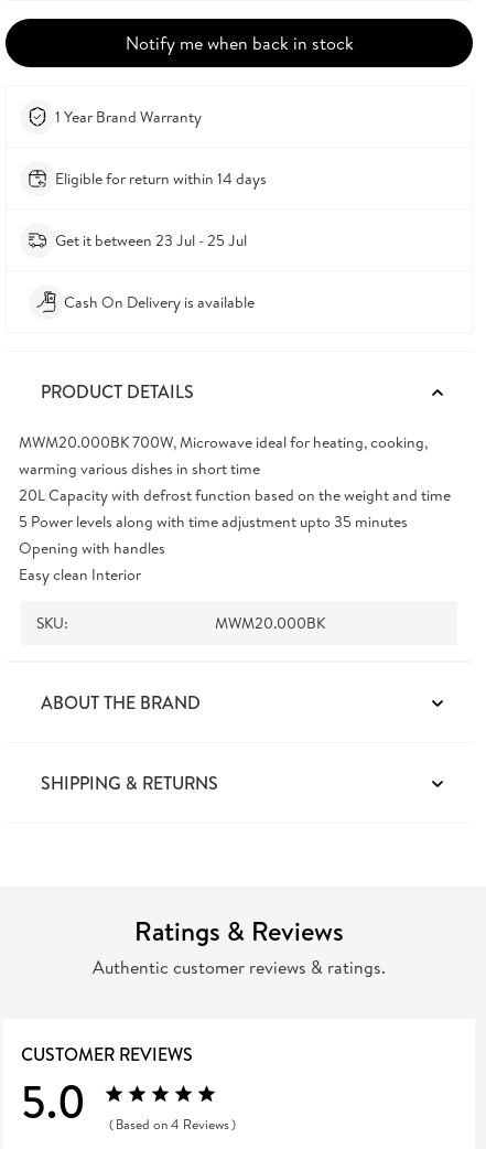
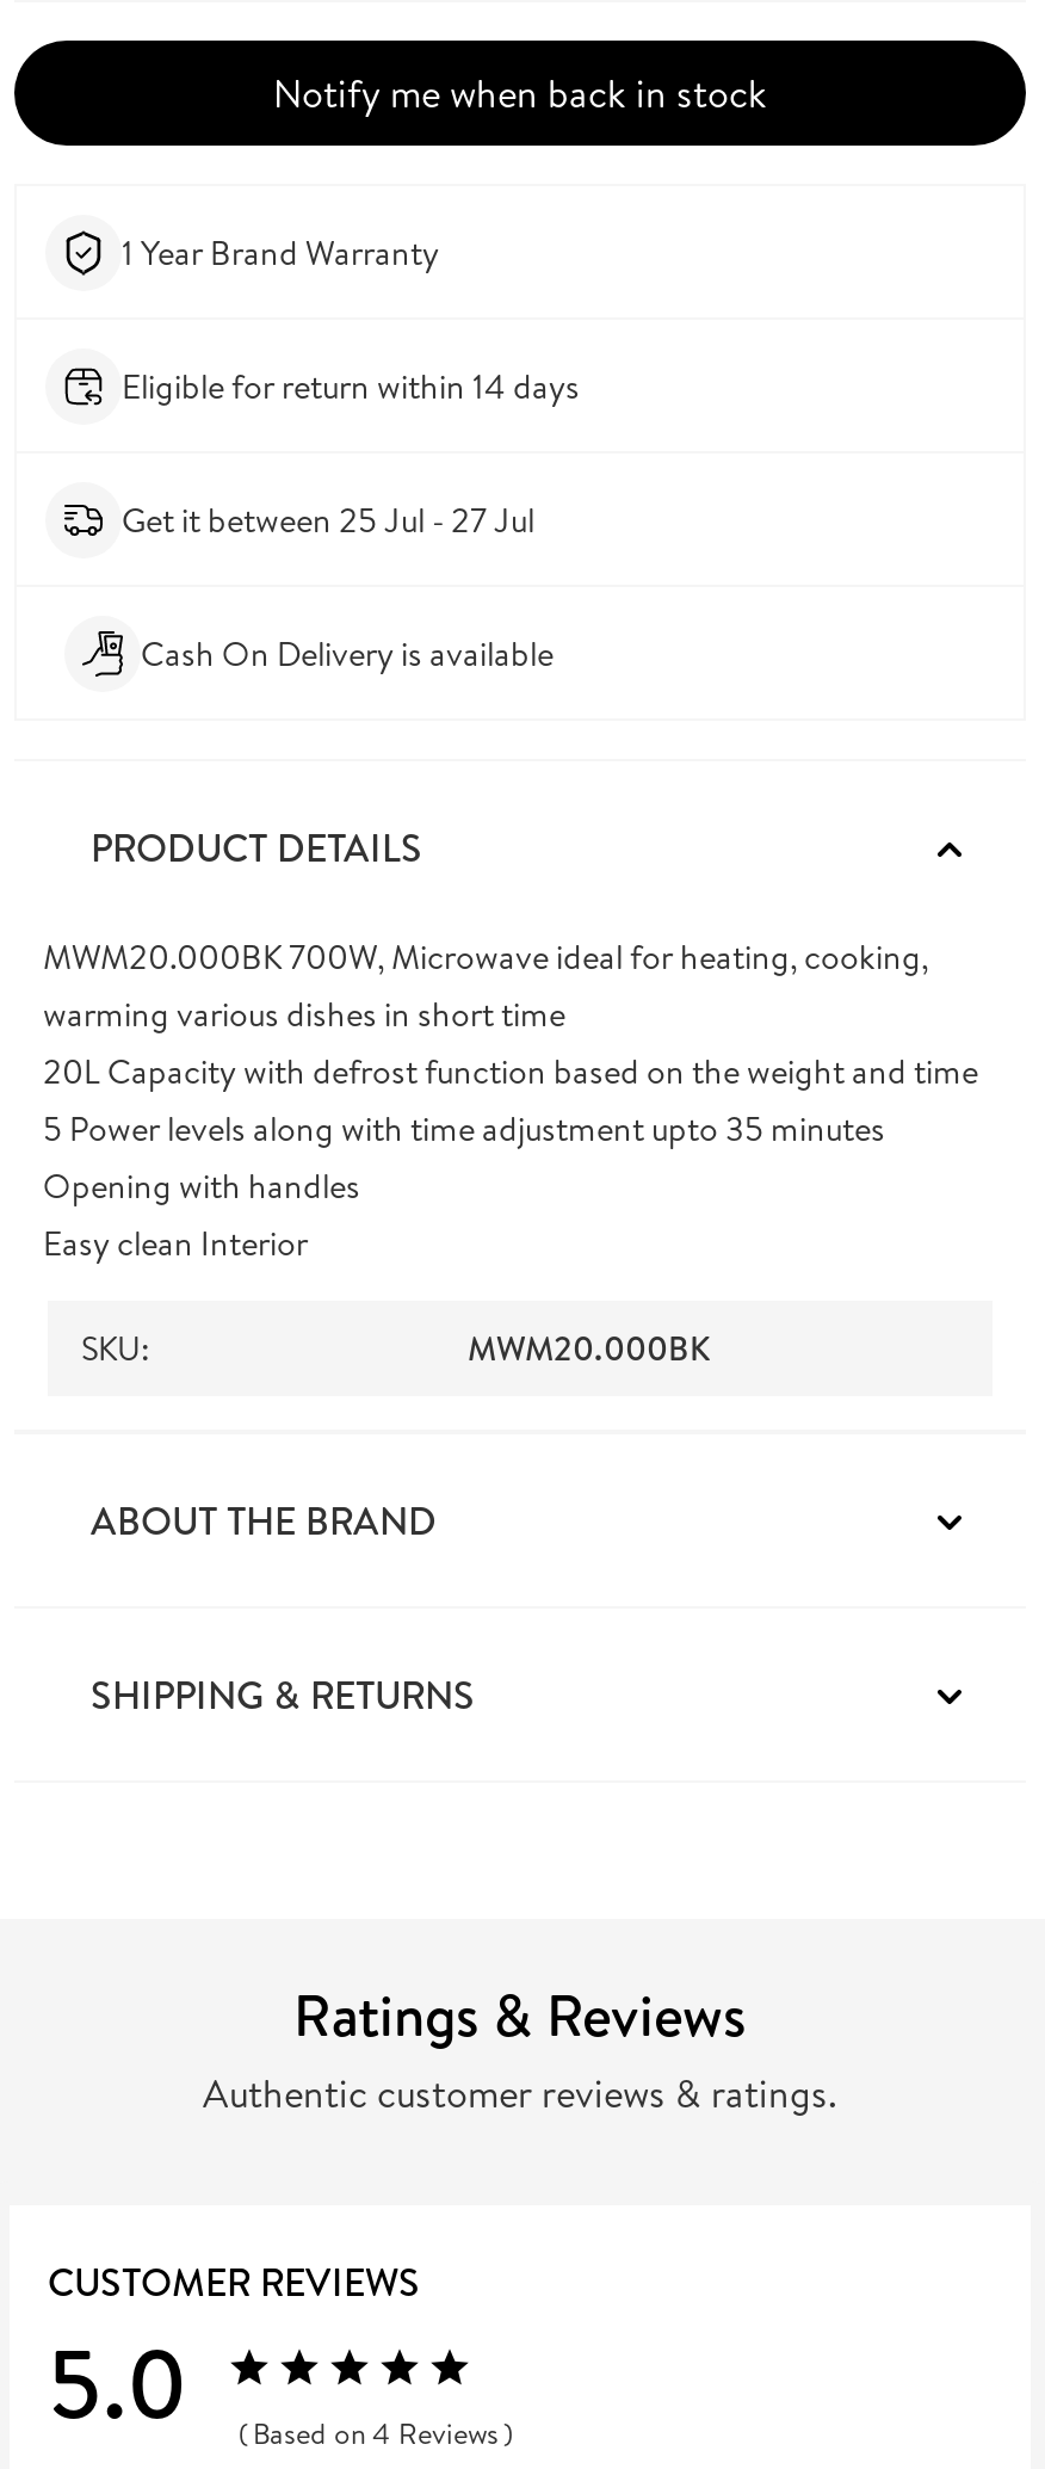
[55,229,247,251] Get it between 23 Jul - 25 Jul -> [122,496,534,544] Get it between 25 Jul - 27 Jul

